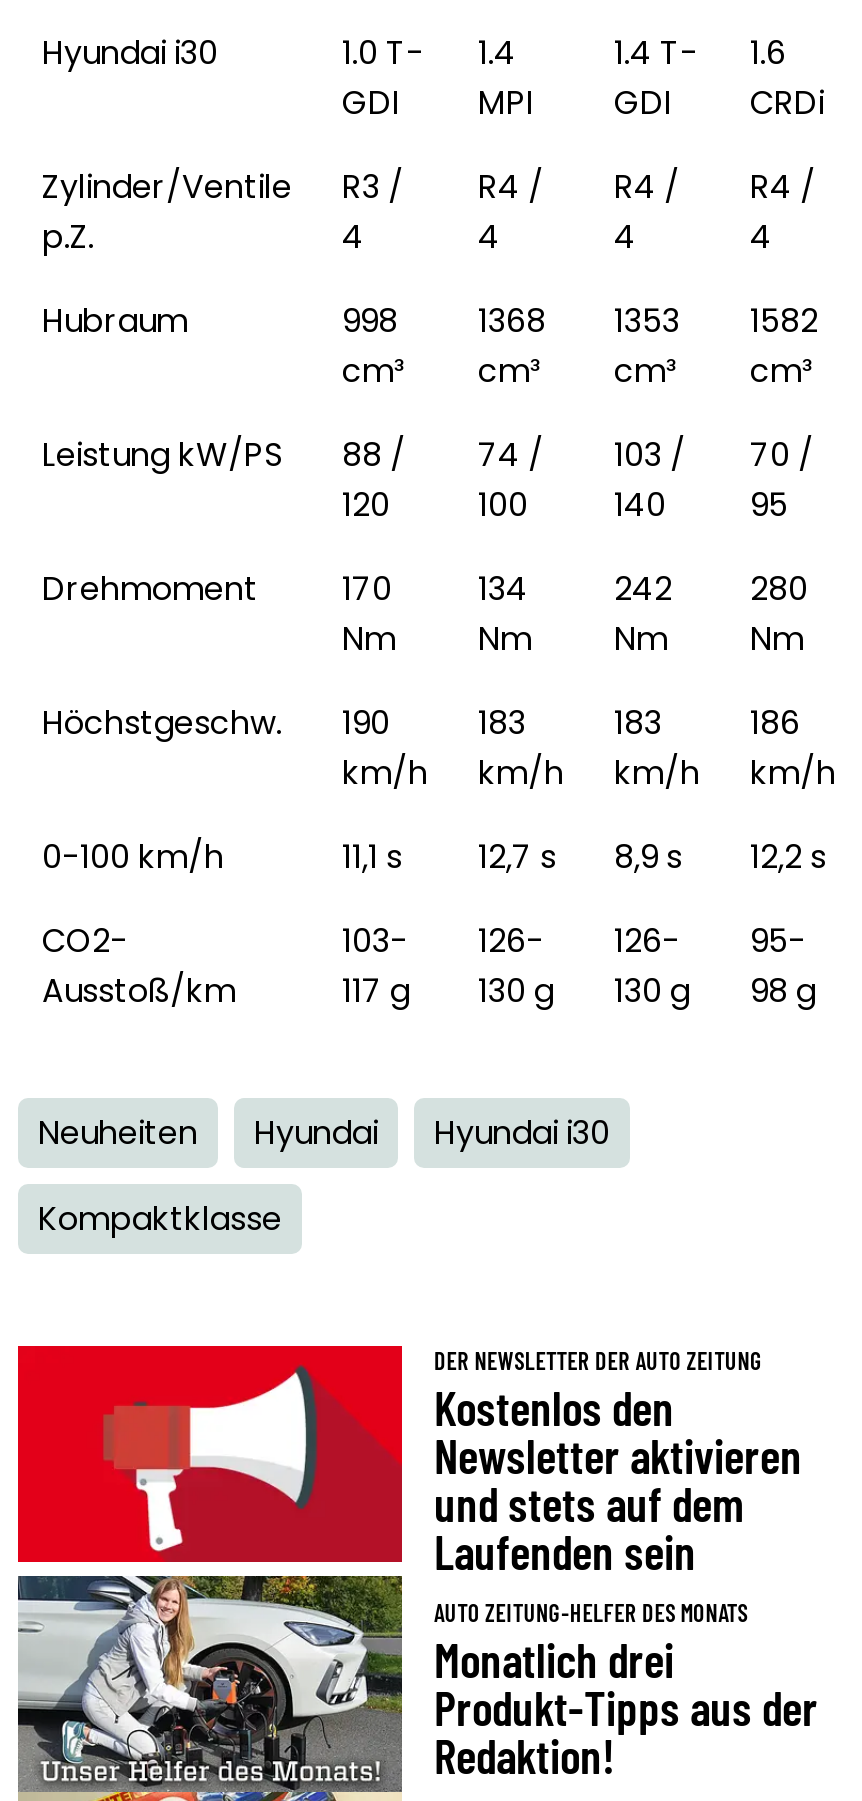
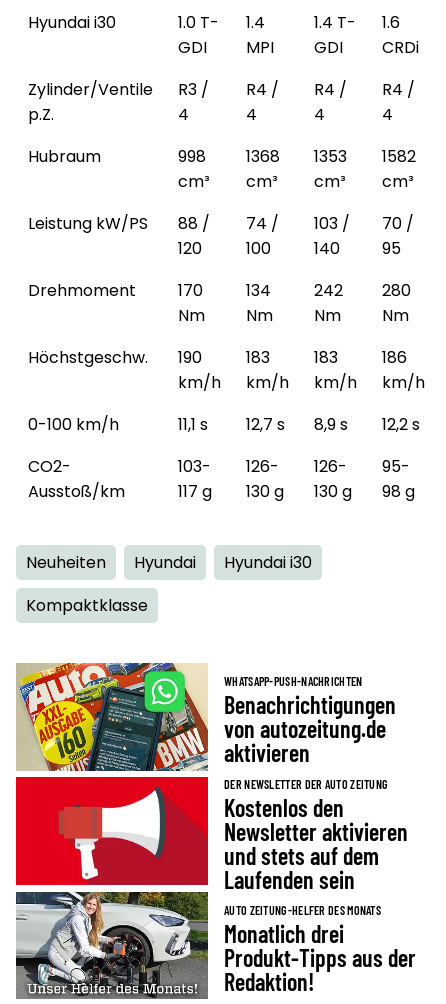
none -> [16,662,396,777] [image] | WHATSAPP-PUSH-NACHRICHTEN | Benachrichtigungen | von autozeitung.de | aktivieren

